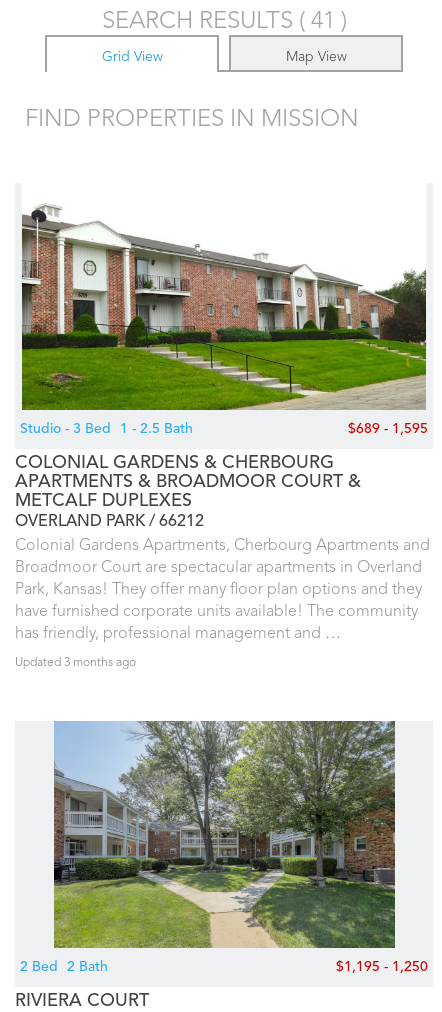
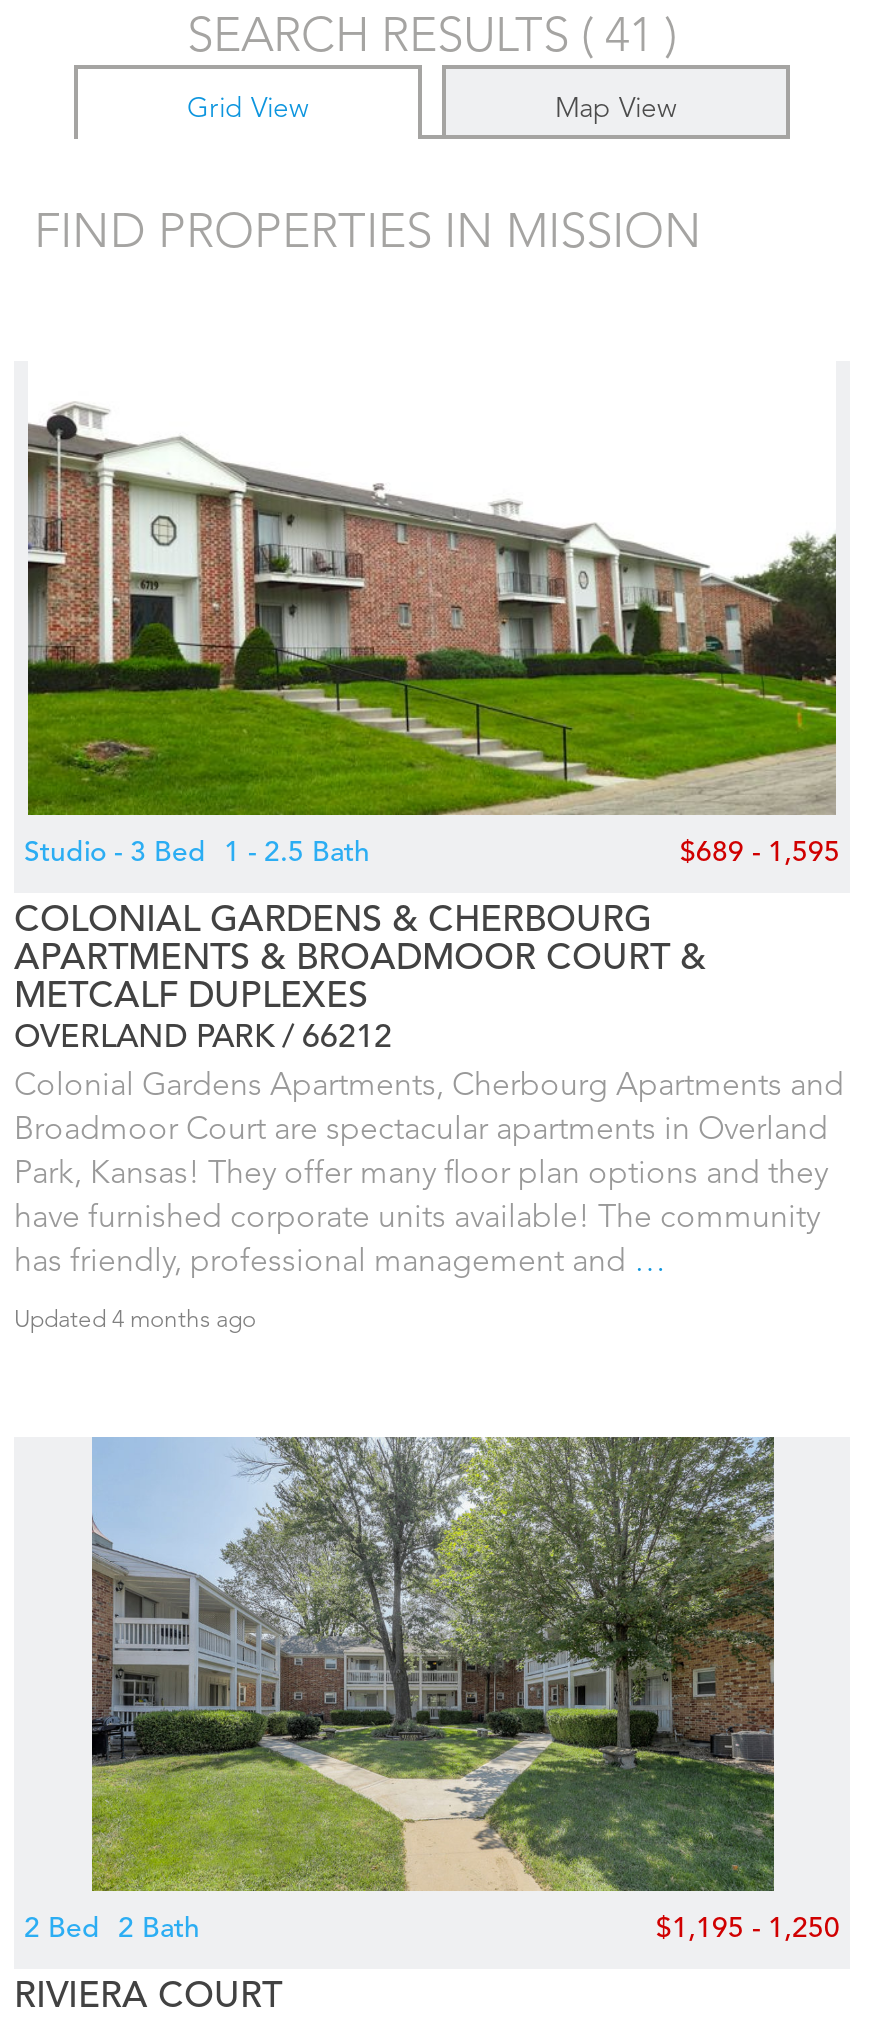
[15,657,136,669] Updated 3 months ago -> [14,1309,256,1333] Updated 4 months ago

